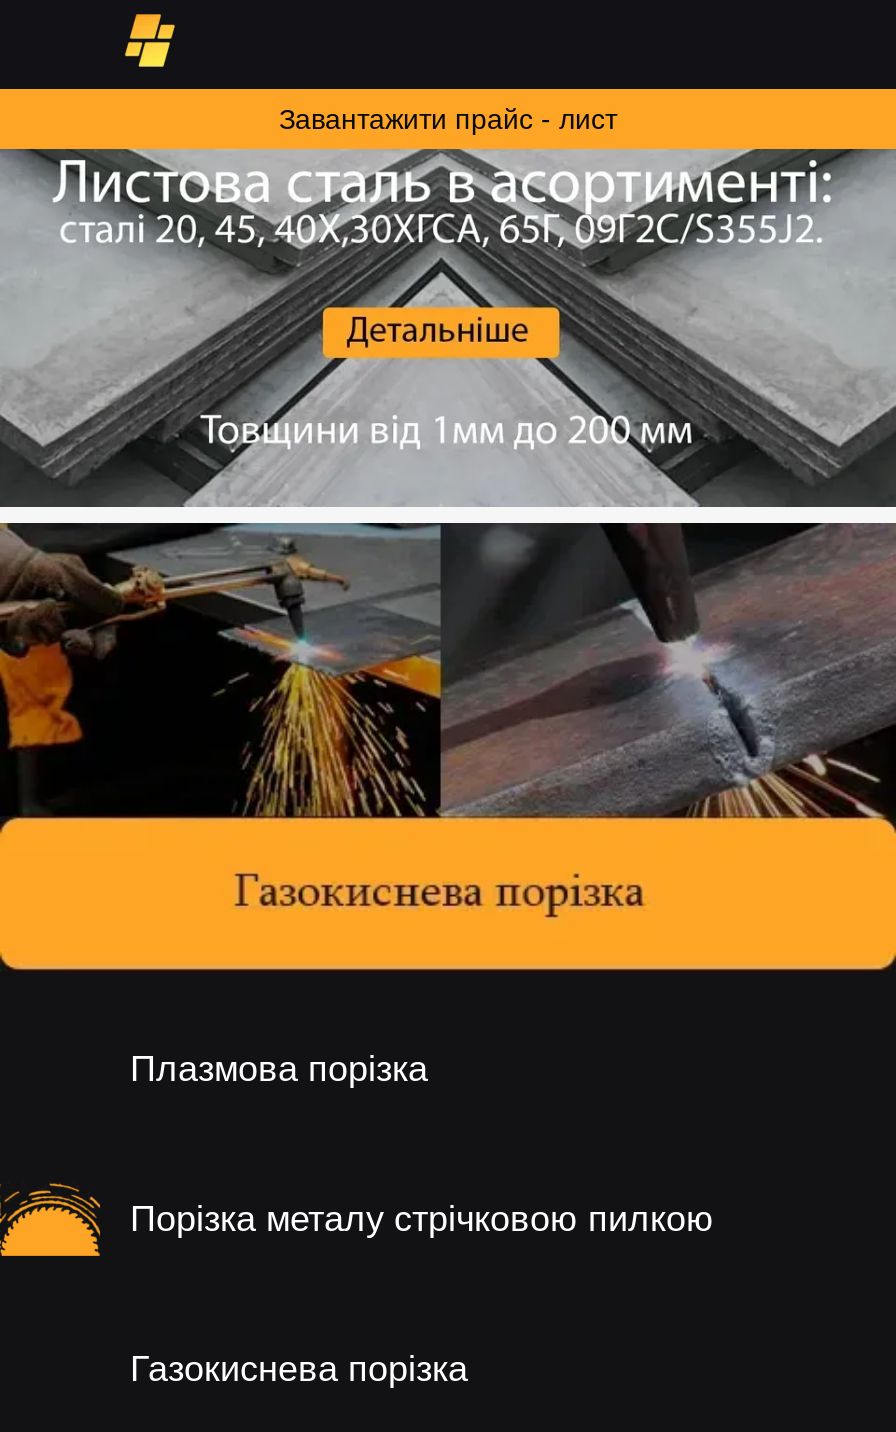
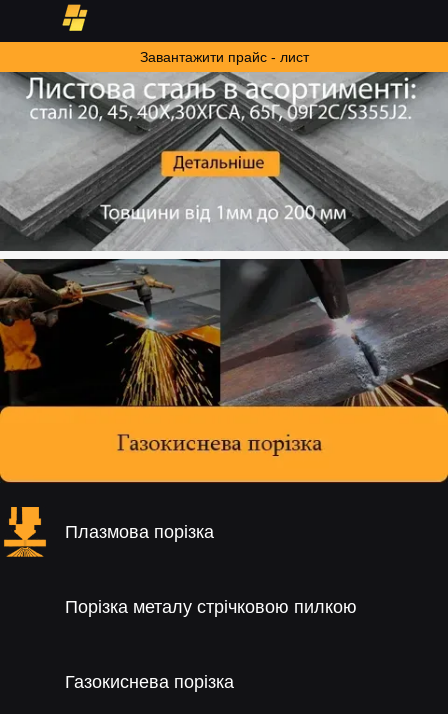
none -> [3,506,47,558] [image]
[6,1181,102,1259] [image] -> none

